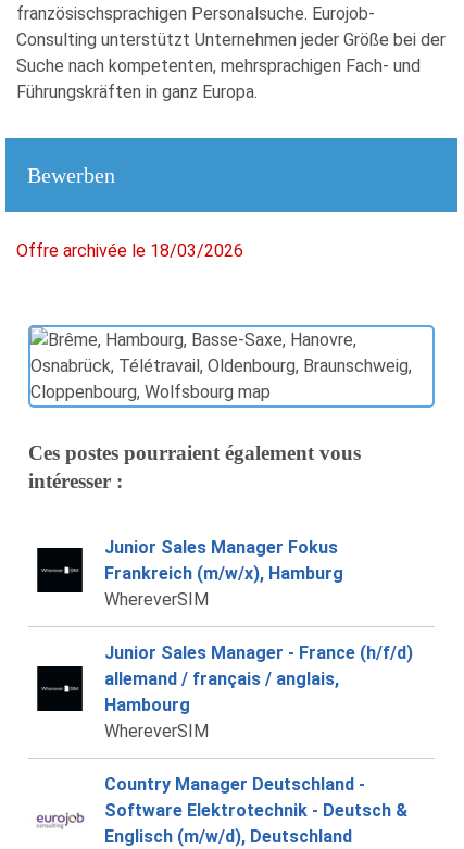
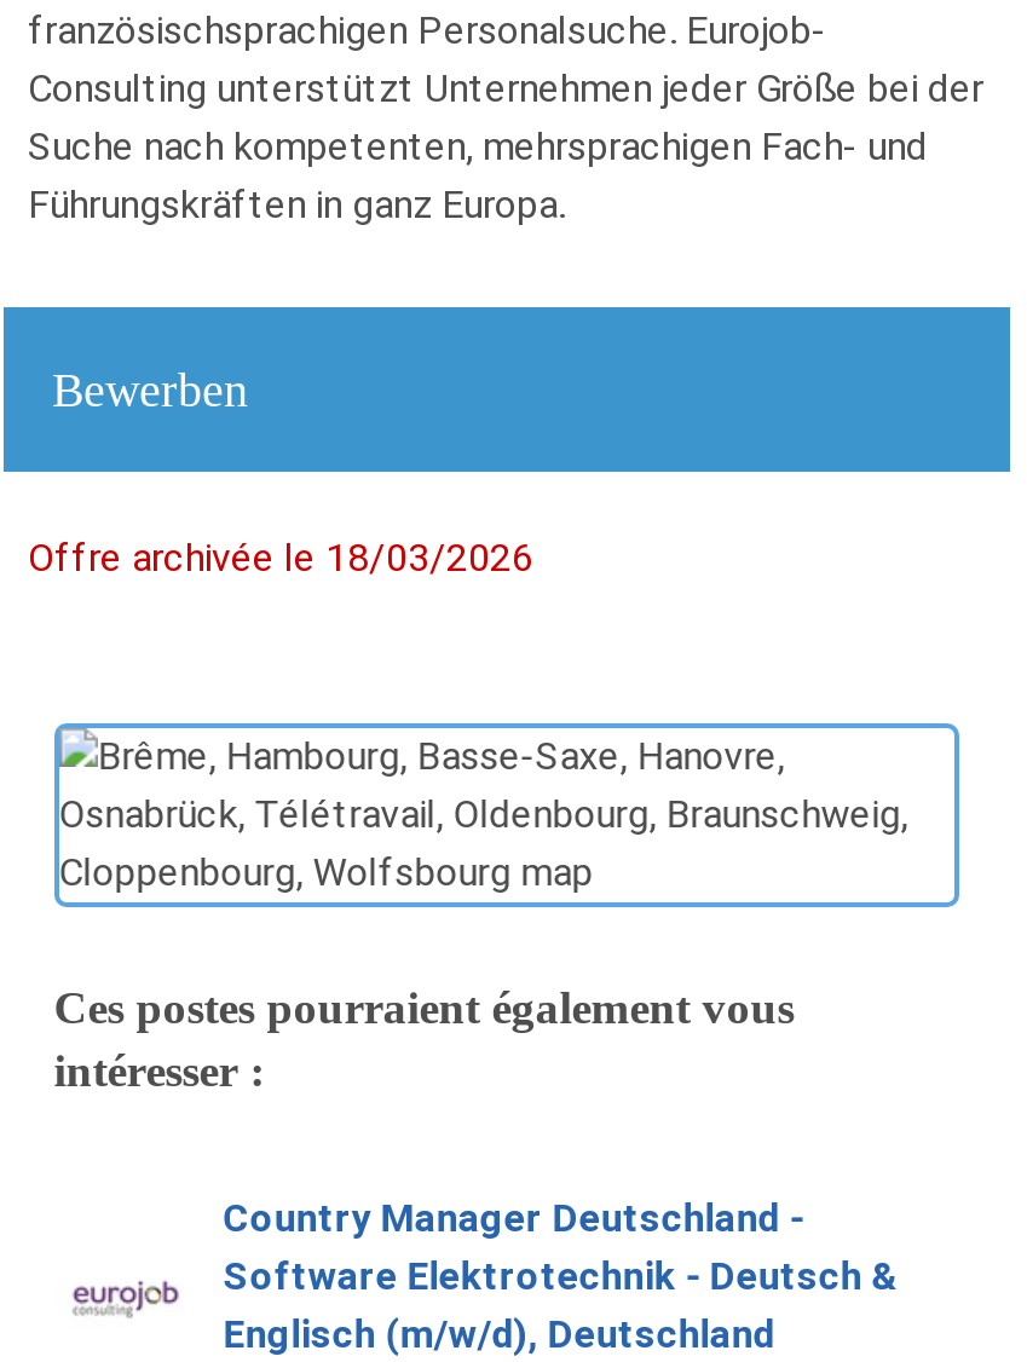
[36,537,413,741] [image] | Junior Sales Manager Fokus | Frankreich (m/w/x), Hamburg | WhereverSIM | Junior Sales Manager - France (h/f/d) | allemand / français / anglais, | Hambourg | WhereverSIM -> none
[36,665,84,712] [image] -> none

